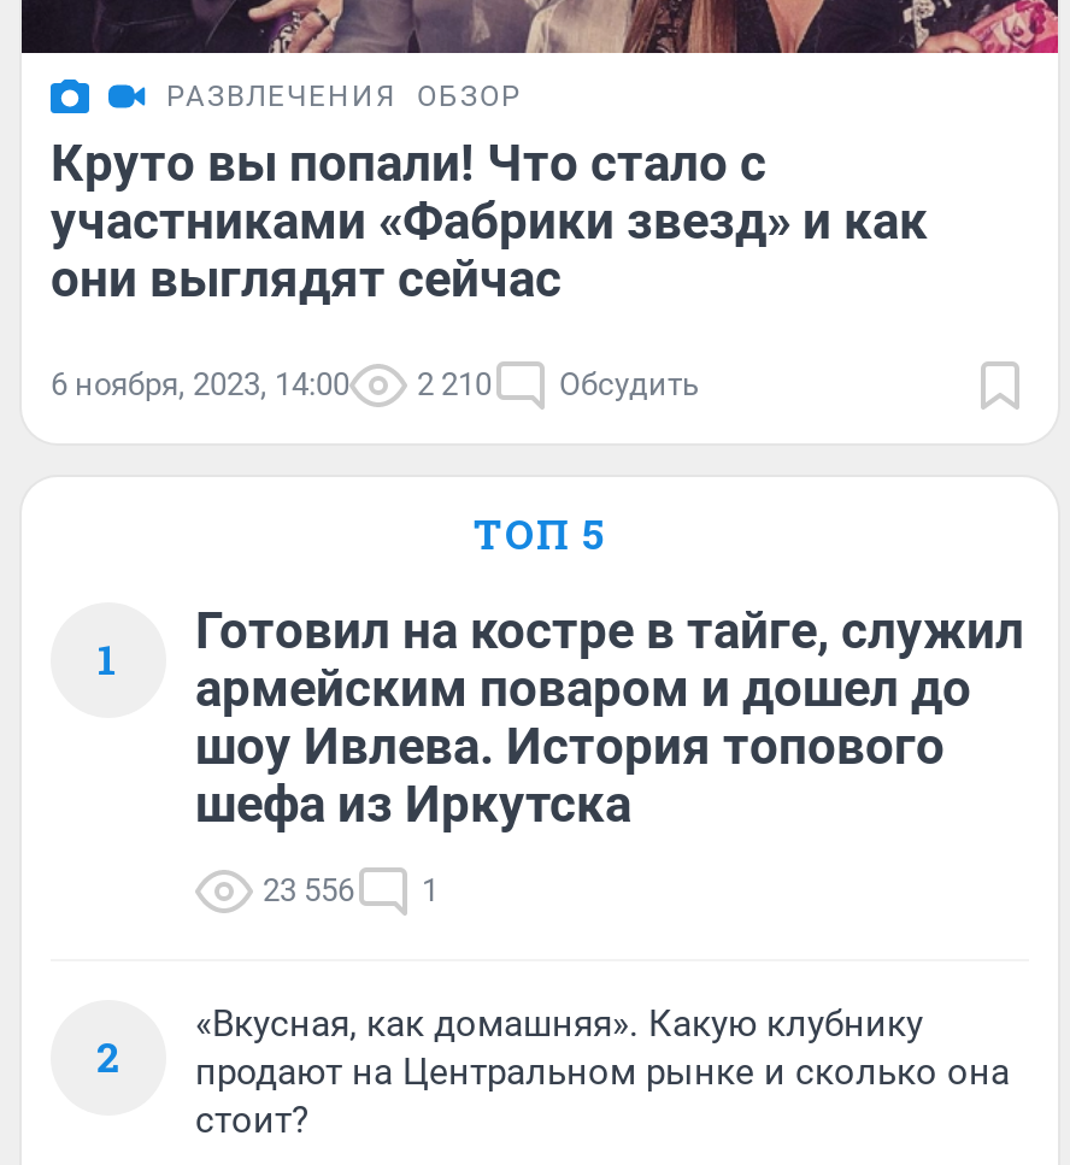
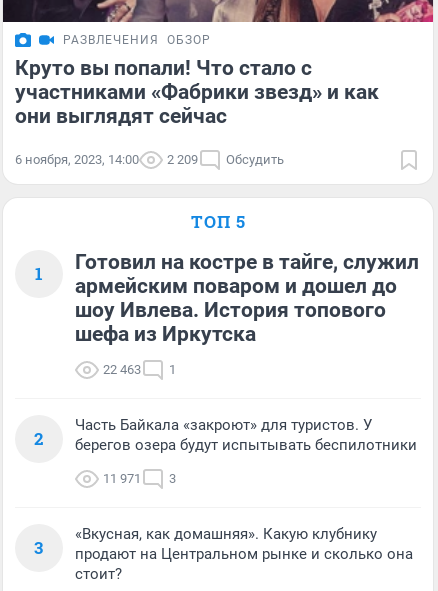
[51,366,699,402] 6 ноября, 2023, 14:00 2 210 Обсудить -> [15,152,284,167] 6 ноября, 2023, 14:00 2 209 Обсудить
[263,872,439,908] 23 556 1 -> [103,362,176,377] 22 463 1
none -> [34,416,417,559] Часть Байкала «закроют» для туристов. У | берегов озера будут испытывать беспилотники | 11 971 | 3 | 3

